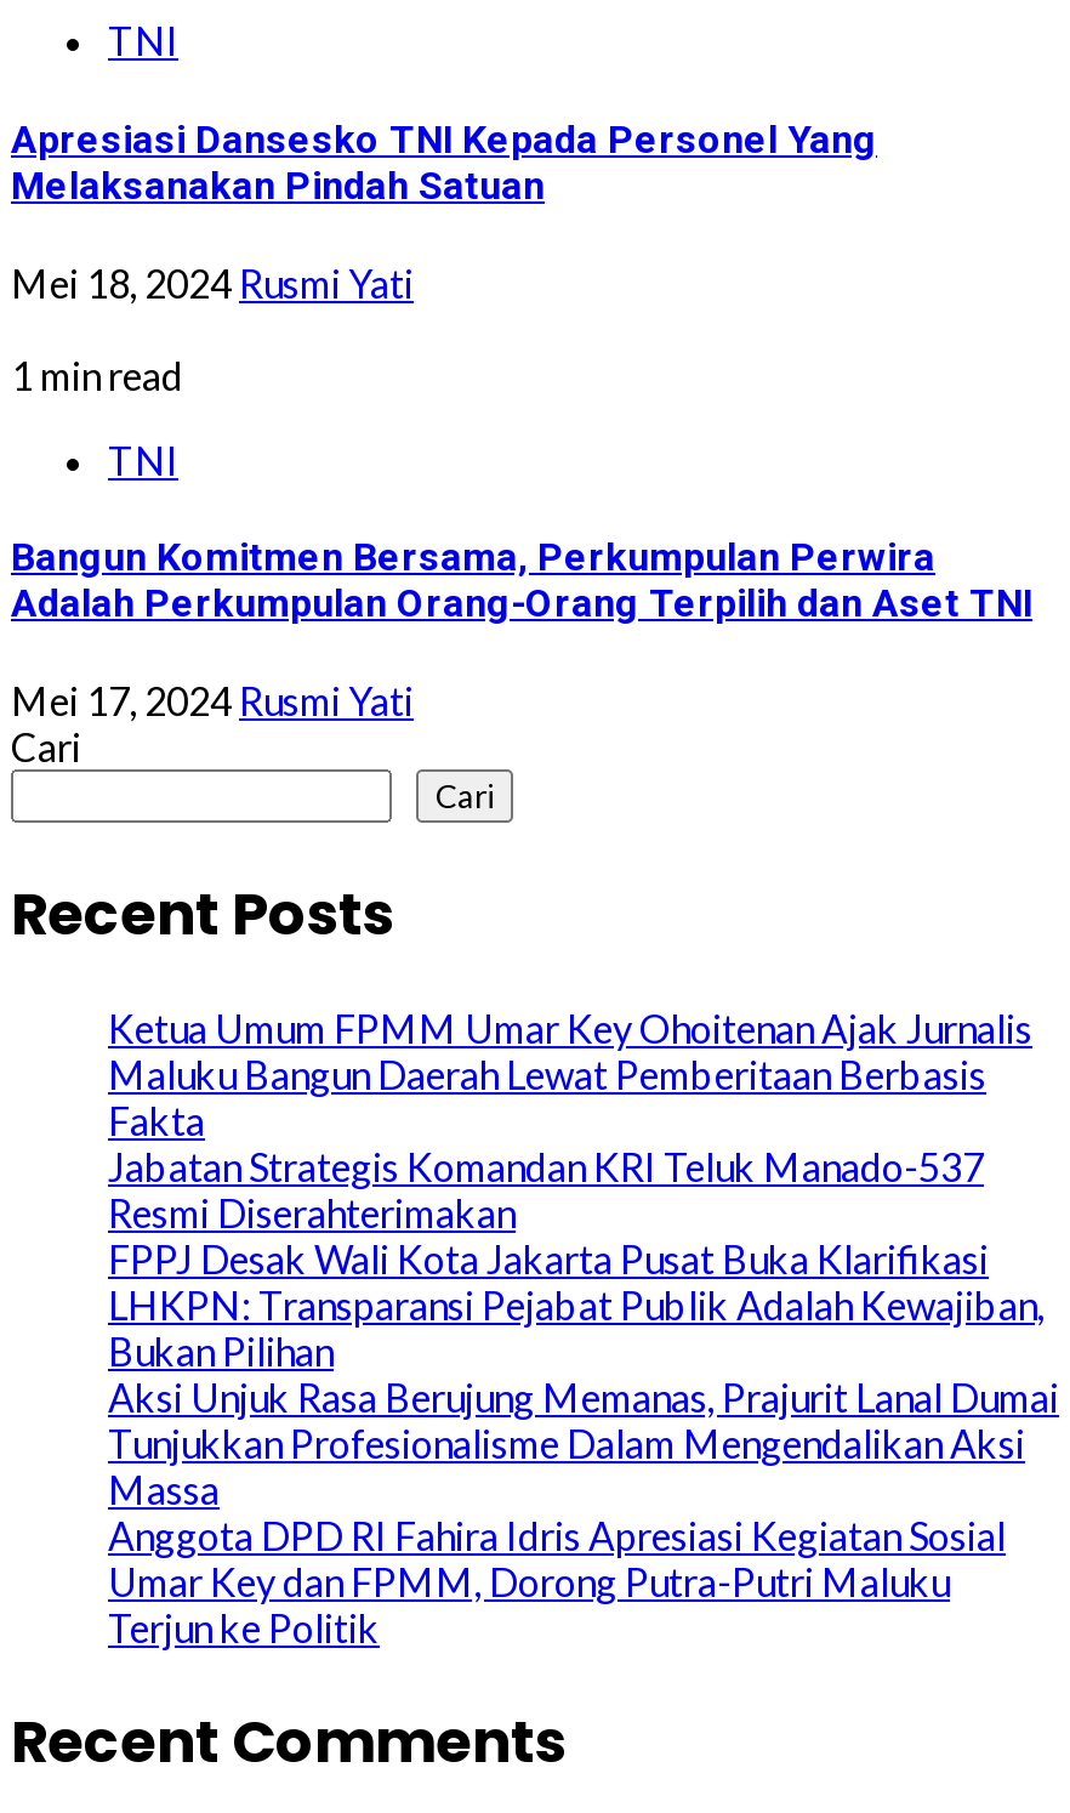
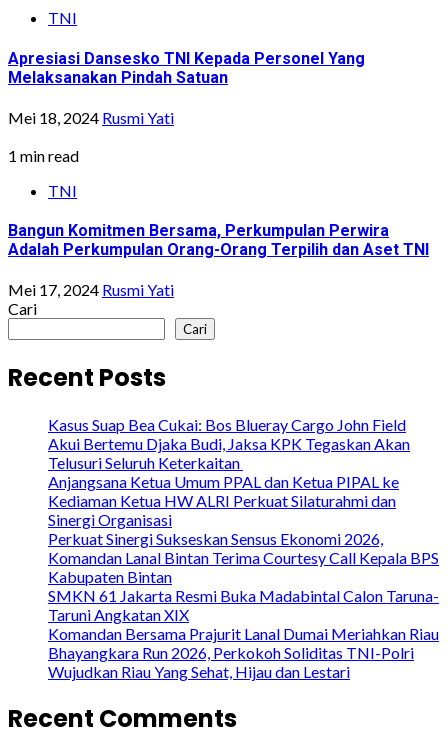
[108,1005,1059,1651] Ketua Umum FPMM Umar Key Ohoitenan Ajak Jurnalis | Maluku Bangun Daerah Lewat Pemberitaan Berbasis | Fakta | Jabatan Strategis Komandan KRI Teluk Manado-537 | Resmi Diserahterimakan | FPPJ Desak Wali Kota Jakarta Pusat Buka Klarifikasi | LHKPN: Transparansi Pejabat Publik Adalah Kewajiban, | Bukan Pilihan | Aksi Unjuk Rasa Berujung Memanas, Prajurit Lanal Dumai | Tunjukkan Profesionalisme Dalam Mengendalikan Aksi | Massa | Anggota DPD RI Fahira Idris Apresiasi Kegiatan Sosial | Umar Key dan FPMM, Dorong Putra-Putri Maluku | Terjun ke Politik -> [48,415,439,681] Kasus Suap Bea Cukai: Bos Blueray Cargo John Field | Akui Bertemu Djaka Budi, Jaksa KPK Tegaskan Akan | Telusuri Seluruh Keterkaitan | Anjangsana Ketua Umum PPAL dan Ketua PIPAL ke | Kediaman Ketua HW ALRI Perkuat Silaturahmi dan | Sinergi Organisasi | Perkuat Sinergi Sukseskan Sensus Ekonomi 2026, | Komandan Lanal Bintan Terima Courtesy Call Kepala BPS | Kabupaten Bintan | SMKN 61 Jakarta Resmi Buka Madabintal Calon Taruna- | Taruni Angkatan XIX | Komandan Bersama Prajurit Lanal Dumai Meriahkan Riau | Bhayangkara Run 2026, Perkokoh Soliditas TNI-Polri | Wujudkan Riau Yang Sehat, Hijau dan Lestari

